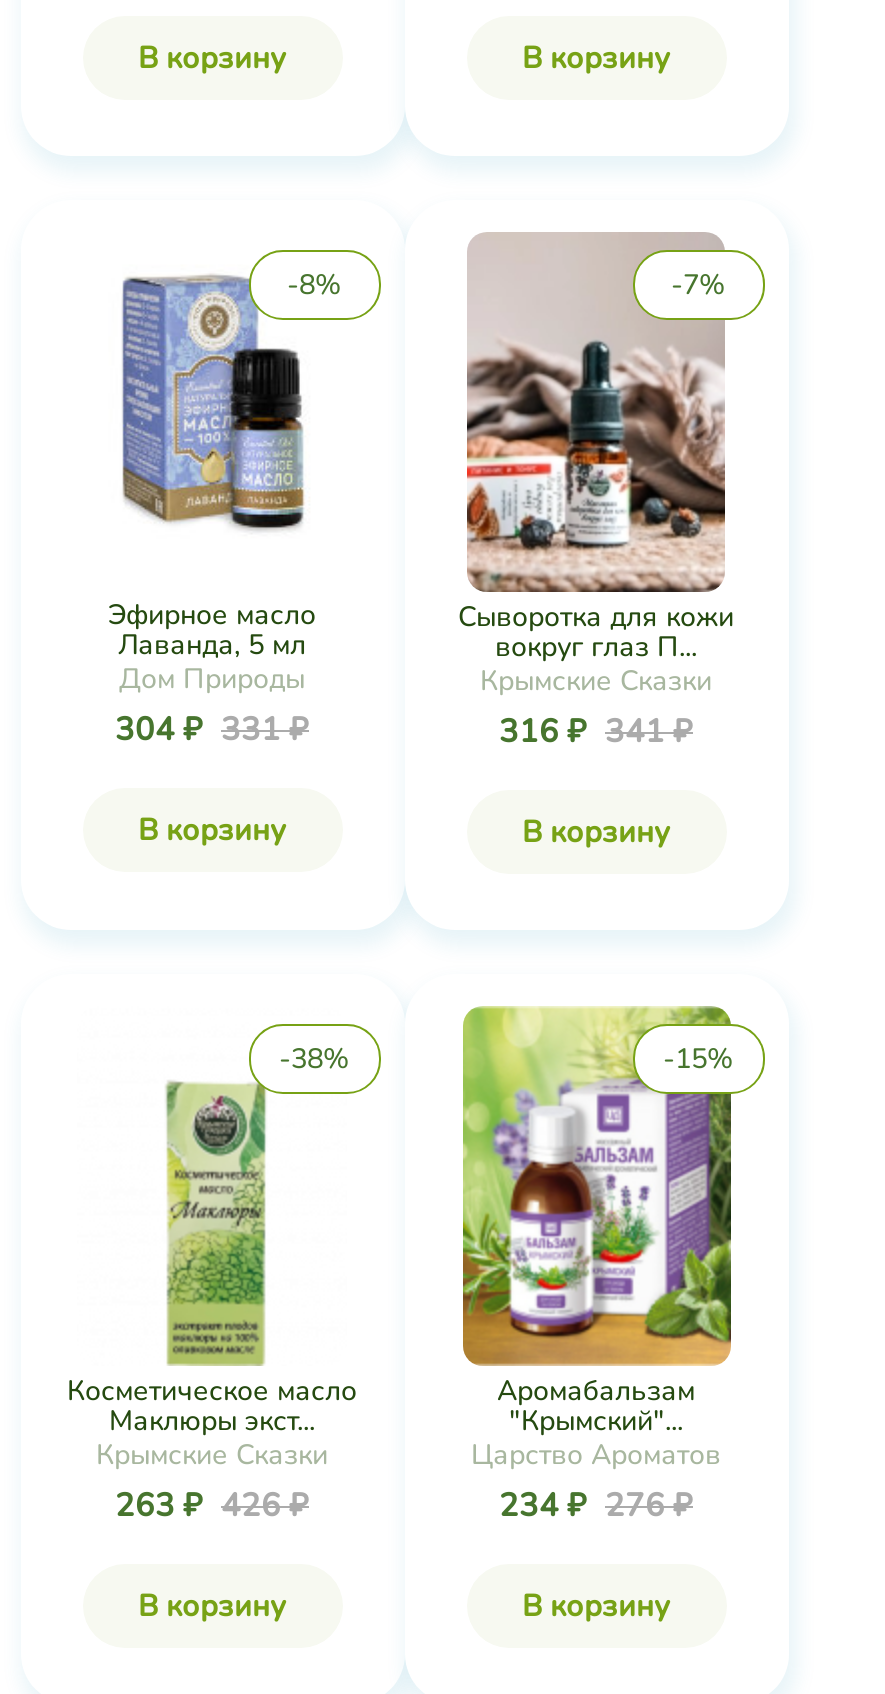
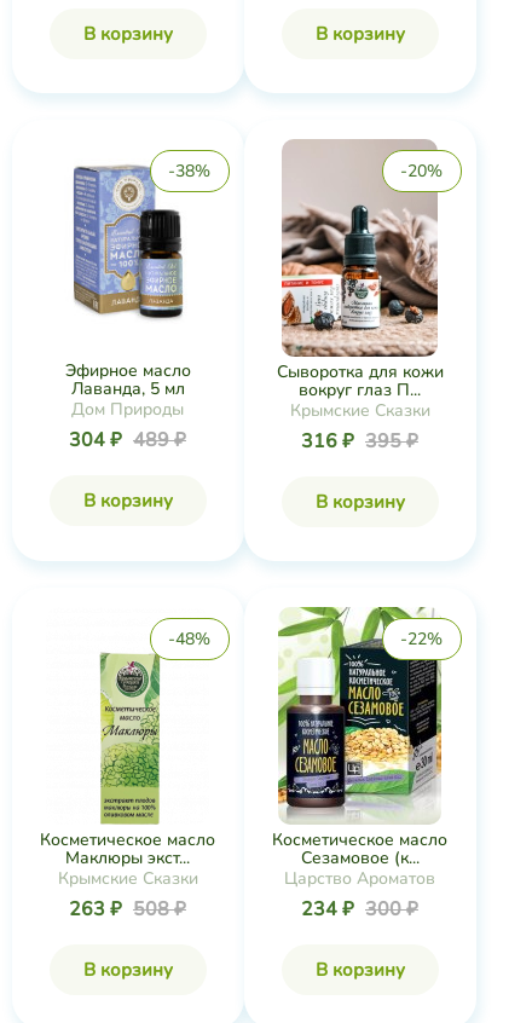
[287,266,341,304] -8% -> [168,160,210,183] -38%
[671,266,725,304] -7% -> [400,160,443,183] -20%
[115,708,309,752] 304 ₽ 331 ₽ -> [69,427,186,453] 304 ₽ 489 ₽
[499,709,693,753] 316 ₽ 341 ₽ -> [301,428,418,454] 316 ₽ 395 ₽
[461,1004,733,1356] [image] | -15% -> [278,606,443,819] [image] | -22%
[279,1040,349,1078] -38% -> [168,628,210,651] -48%
[497,1371,695,1439] Аромабальзам | "Крымский"... -> [272,828,447,869] Косметическое масло | Сезамовое (к...
[115,1483,309,1527] 263 ₽ 426 ₽ -> [69,896,186,922] 263 ₽ 508 ₽
[499,1483,693,1527] 234 ₽ 276 ₽ -> [301,896,418,922] 234 ₽ 300 ₽

